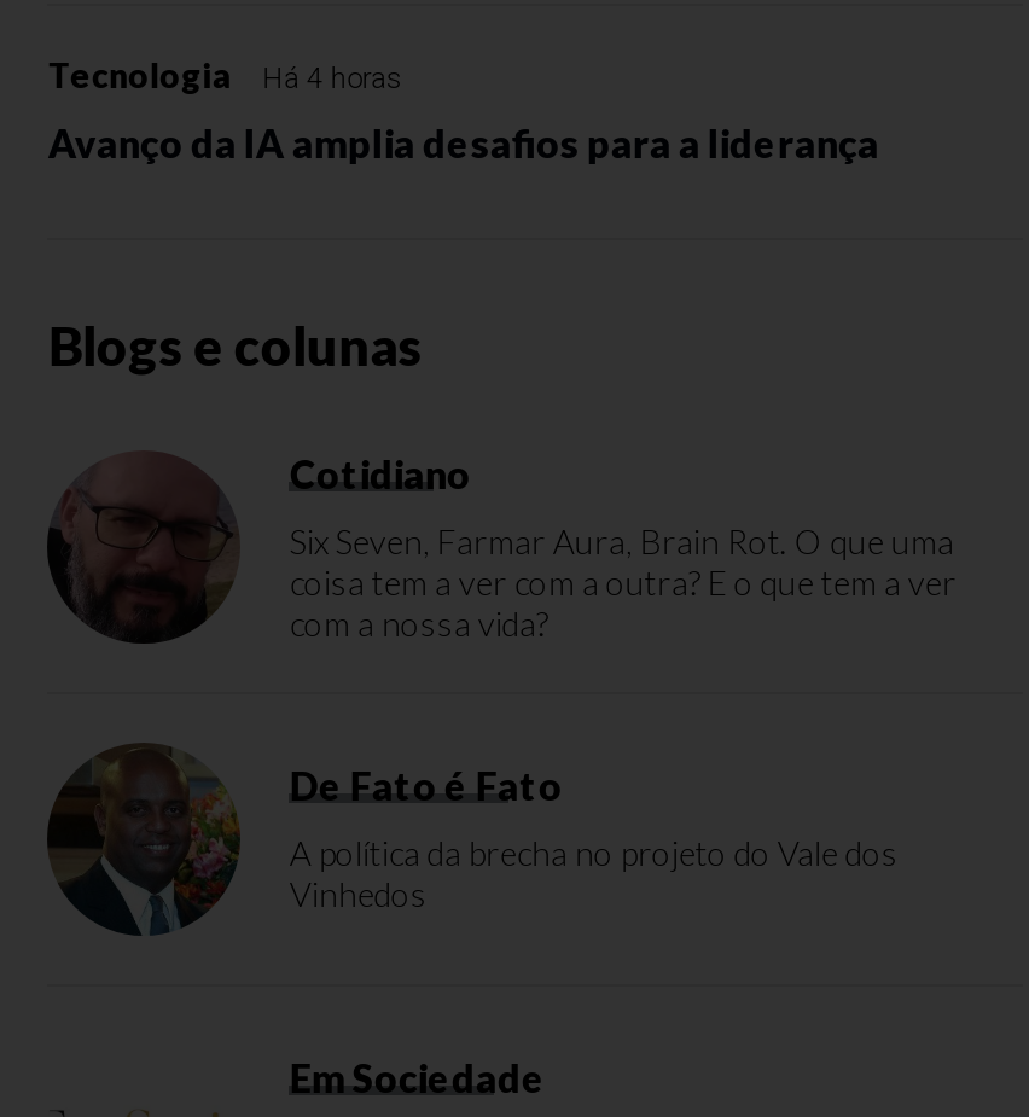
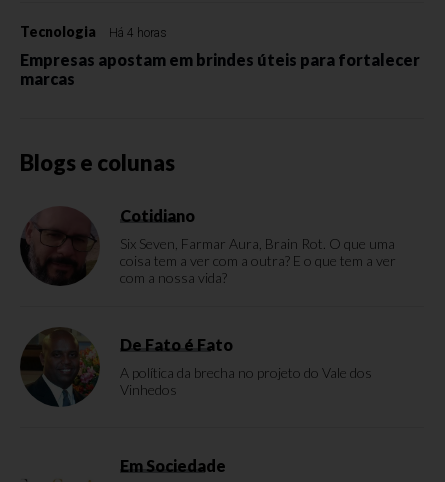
[48,119,879,165] Avanço da IA amplia desafios para a liderança -> [20,50,420,88] Empresas apostam em brindes úteis para fortalecer | marcas

